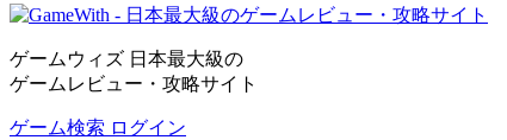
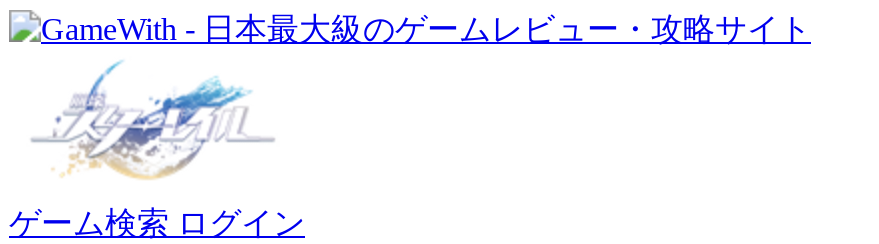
[10,49,258,94] ゲームウィズ 日本最大級の | ゲームレビュー・攻略サイト -> none

